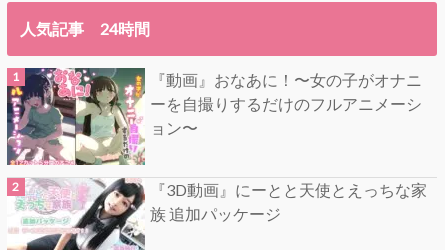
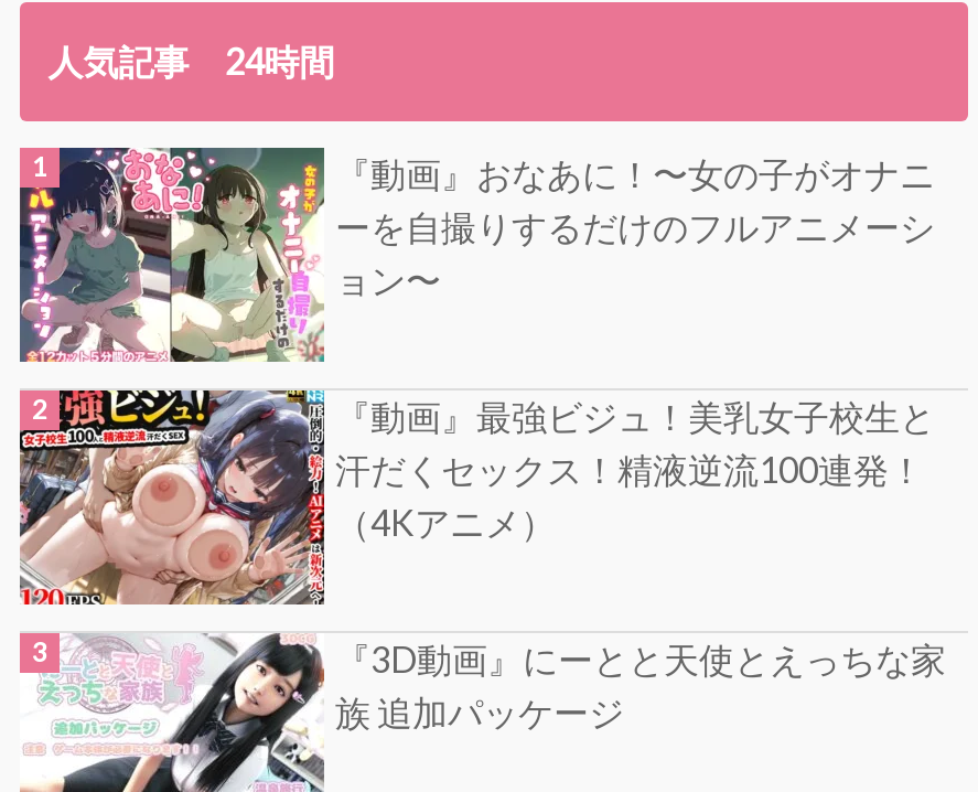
none -> [18,388,935,607] [image] | 『動画』最強ビジュ！美乳女子校生と | 汗だくセックス！精液逆流100連発！ | （4Kアニメ）

